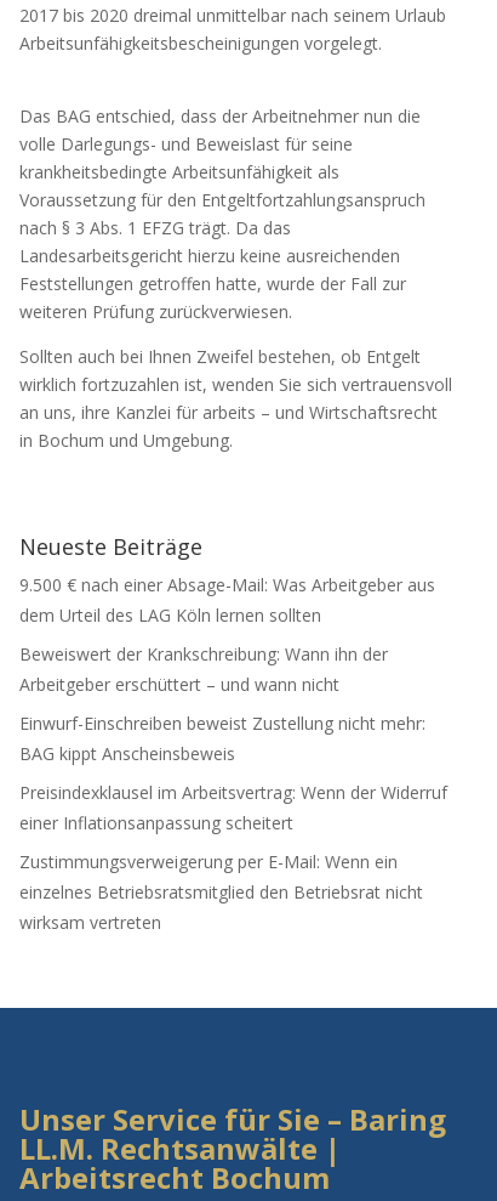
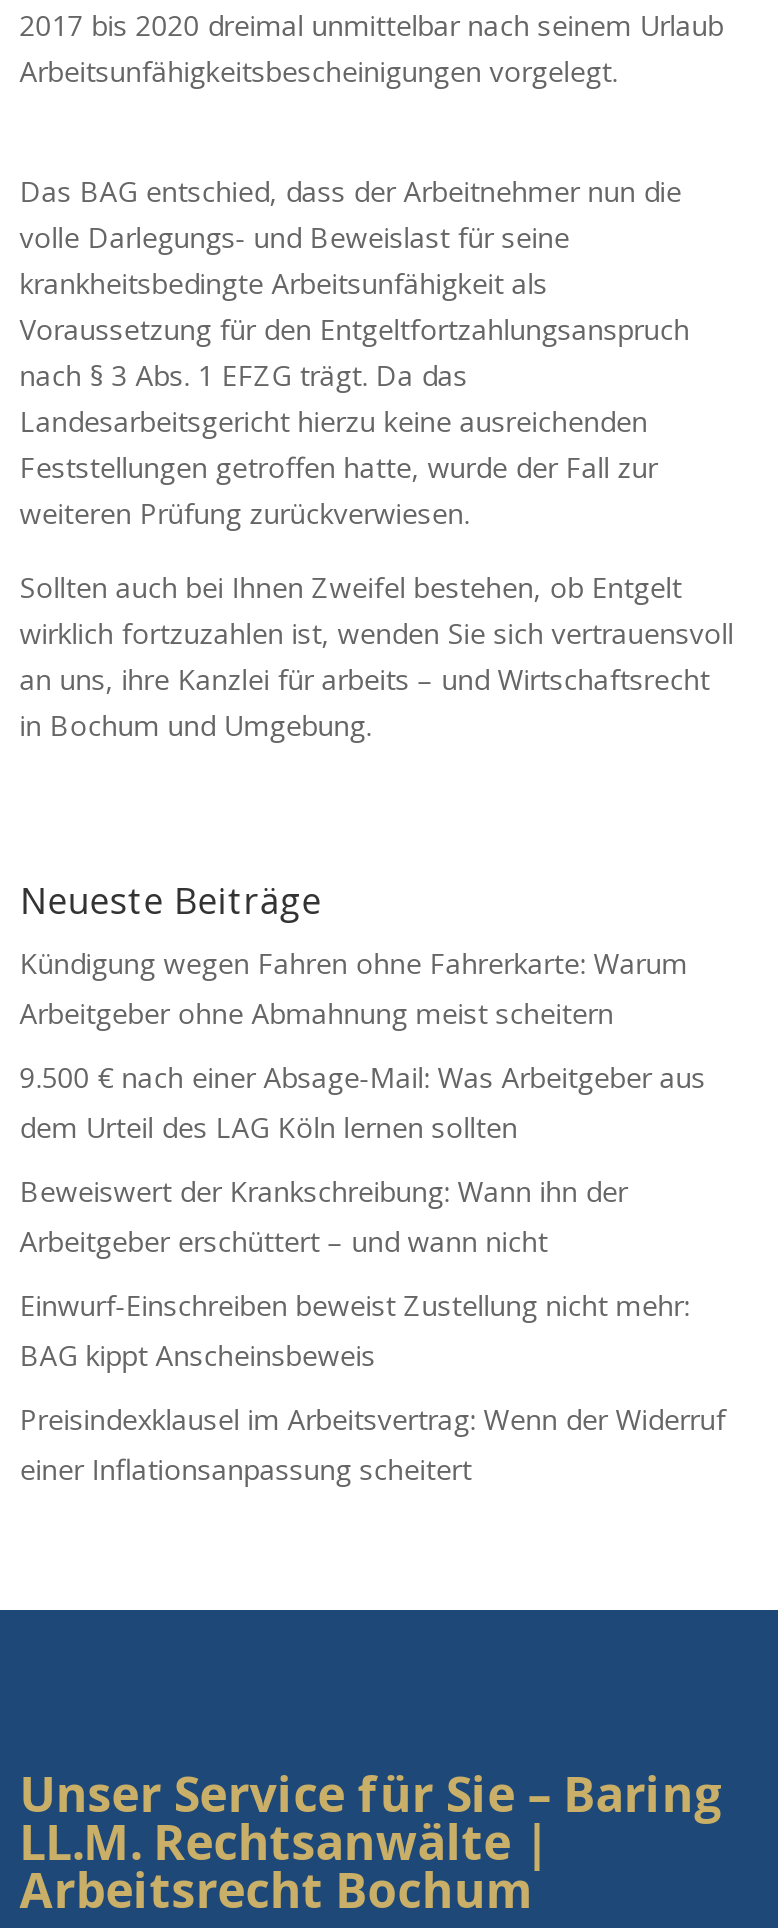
none -> [20,943,688,1031] Kündigung wegen Fahren ohne Fahrerkarte: Warum | Arbeitgeber ohne Abmahnung meist scheitern
moved [19,573,447,834] -> [20,1057,726,1487]: 9.500 € nach einer Absage-Mail: Was Arbeitgeber aus | dem Urteil des LAG Köln lernen sollten | Beweiswert der Krankschreibung: Wann ihn der | Arbeitgeber erschüttert – und wann nicht | Einwurf-Einschreiben beweist Zustellung nicht mehr: | BAG kippt Anscheinsbeweis | Preisindexklausel im Arbeitsvertrag: Wenn der Widerruf | einer Inflationsanpassung scheitert
[19,850,423,933] Zustimmungsverweigerung per E-Mail: Wenn ein | einzelnes Betriebsratsmitglied den Betriebsrat nicht | wirksam vertreten -> none

